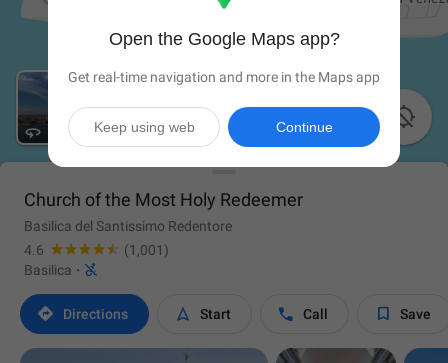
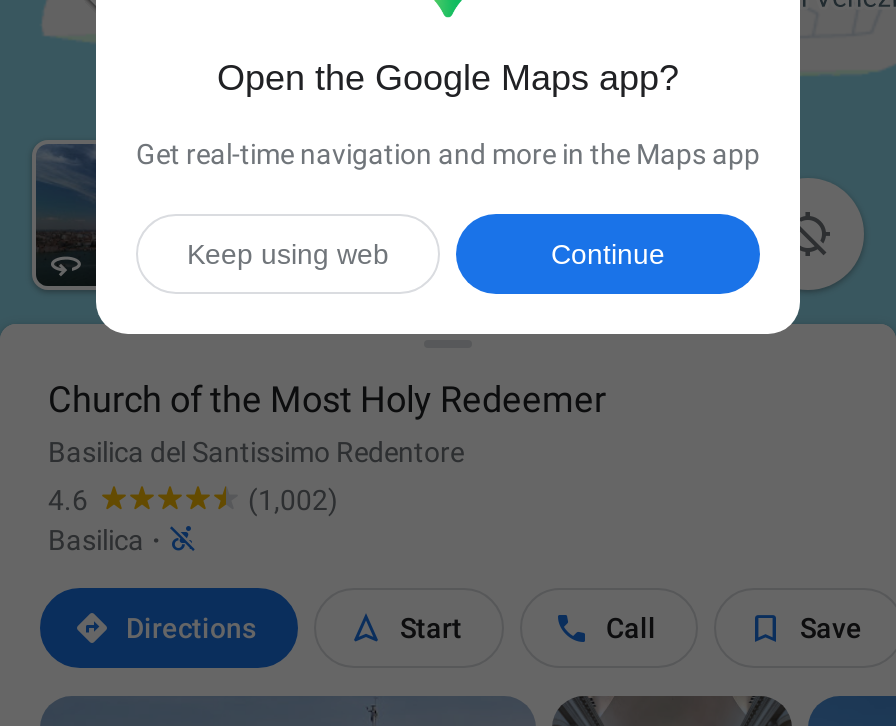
[124,242,169,258] (1,001) -> [248,484,338,516] (1,002)

